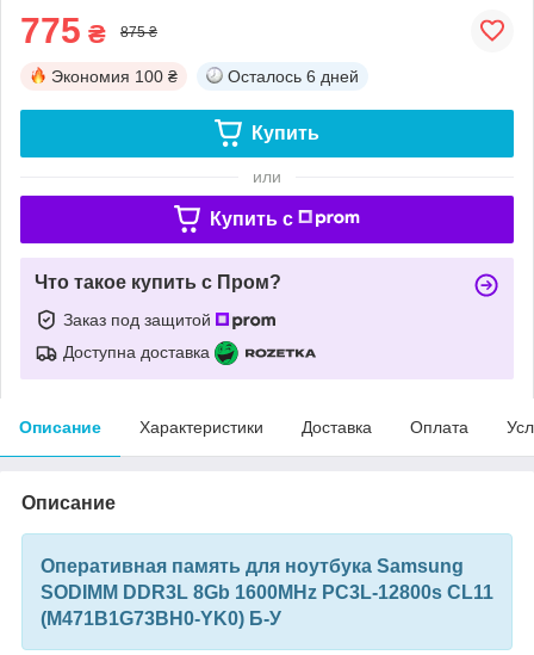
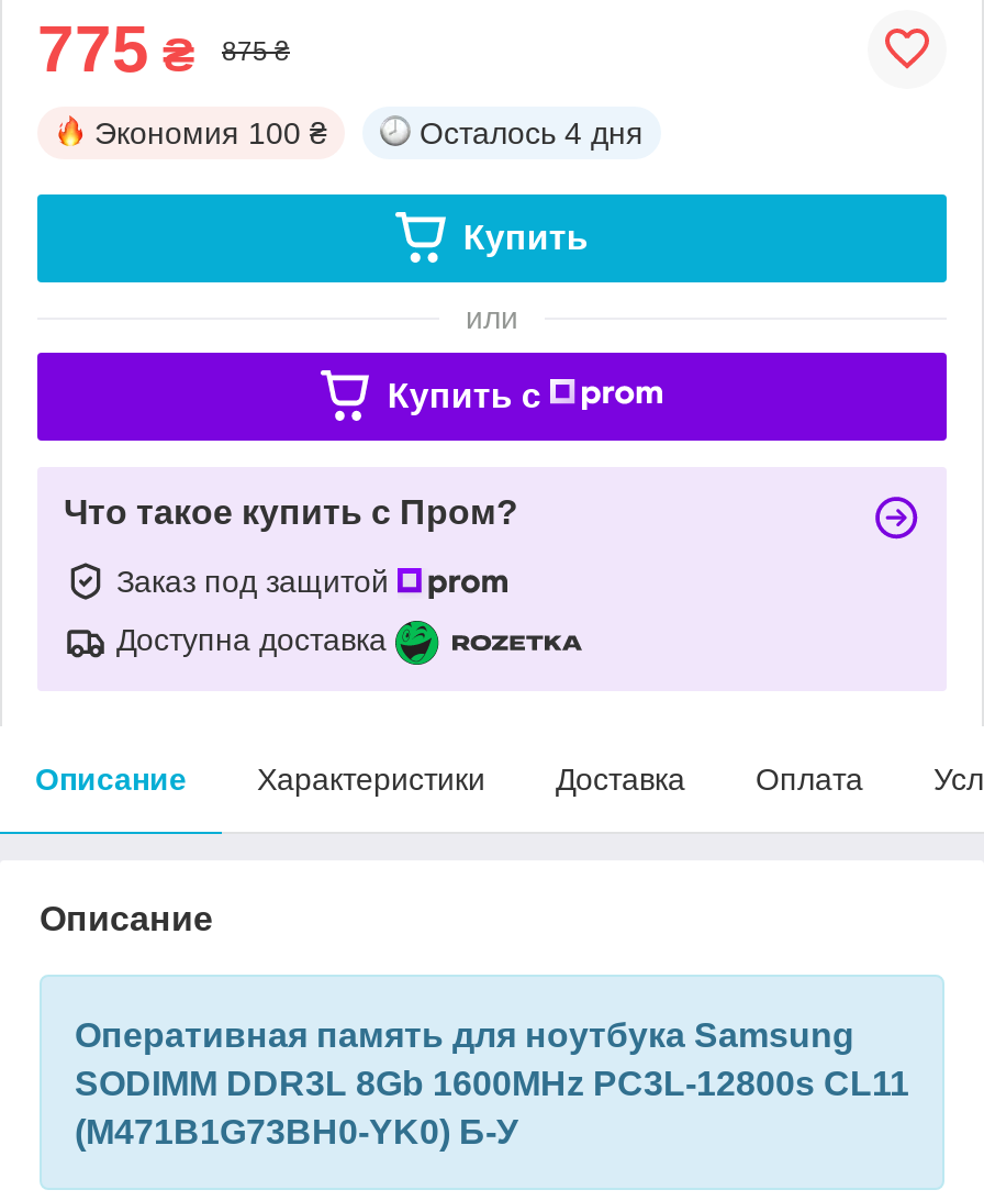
[228,67,359,86] Осталось 6 дней -> [420,115,644,150] Осталось 4 дня

